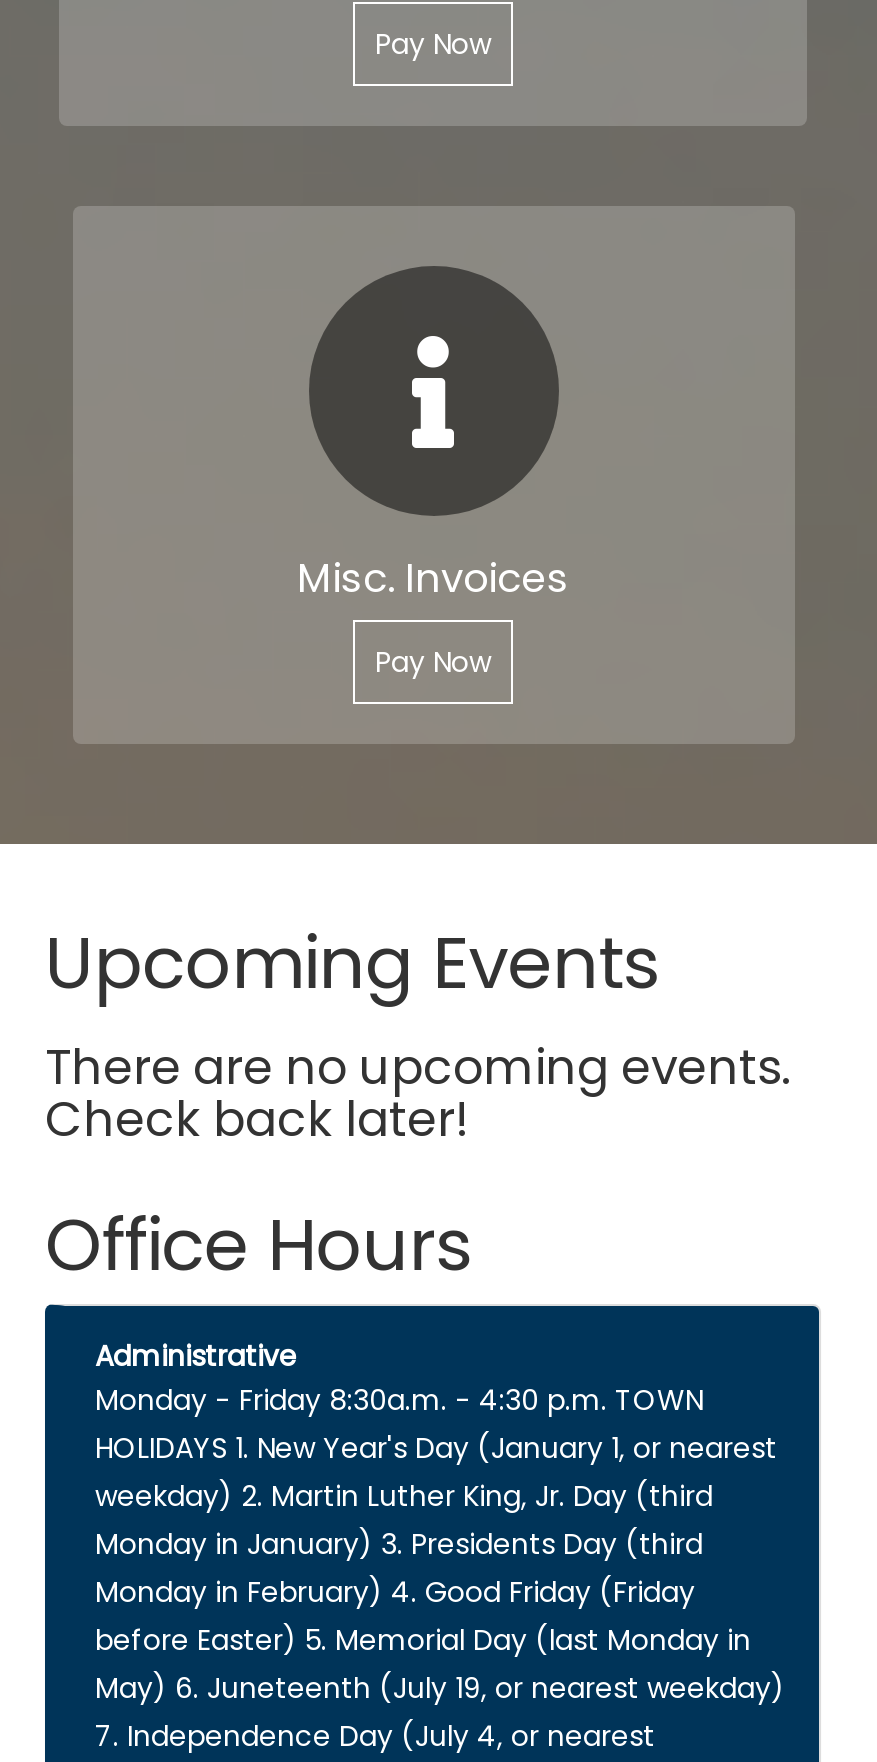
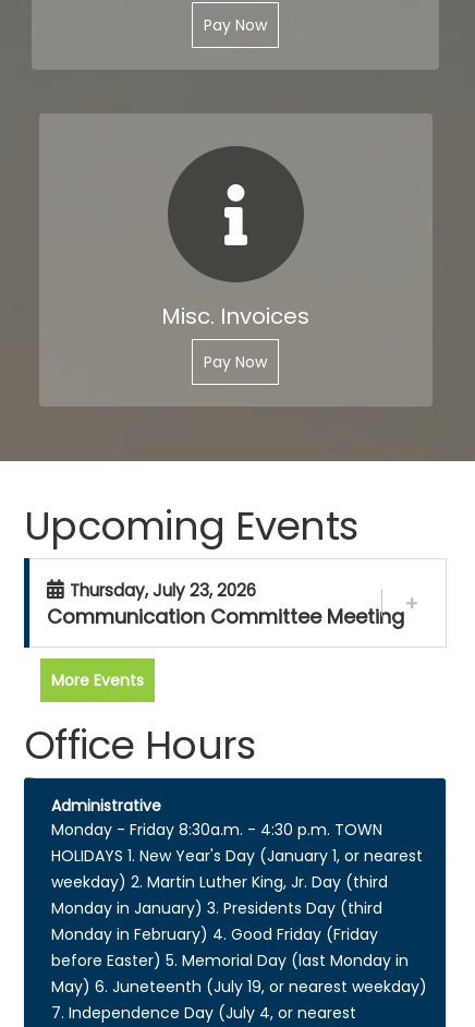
[45,1034,791,1152] There are no upcoming events. | Check back later! -> [47,579,404,691] Thursday, July 23, 2026 | Communication Committee Meeting | More Events

